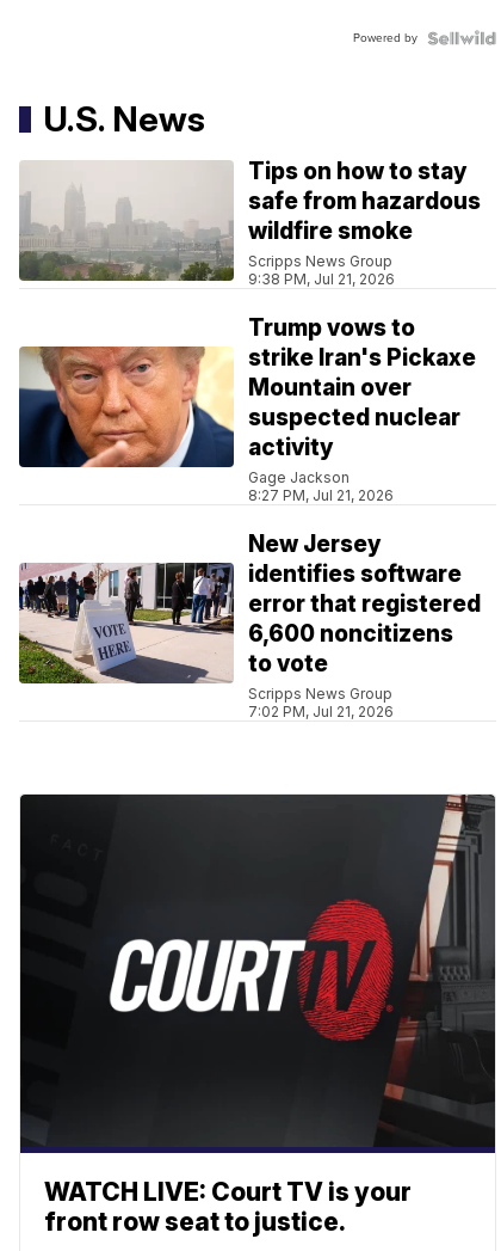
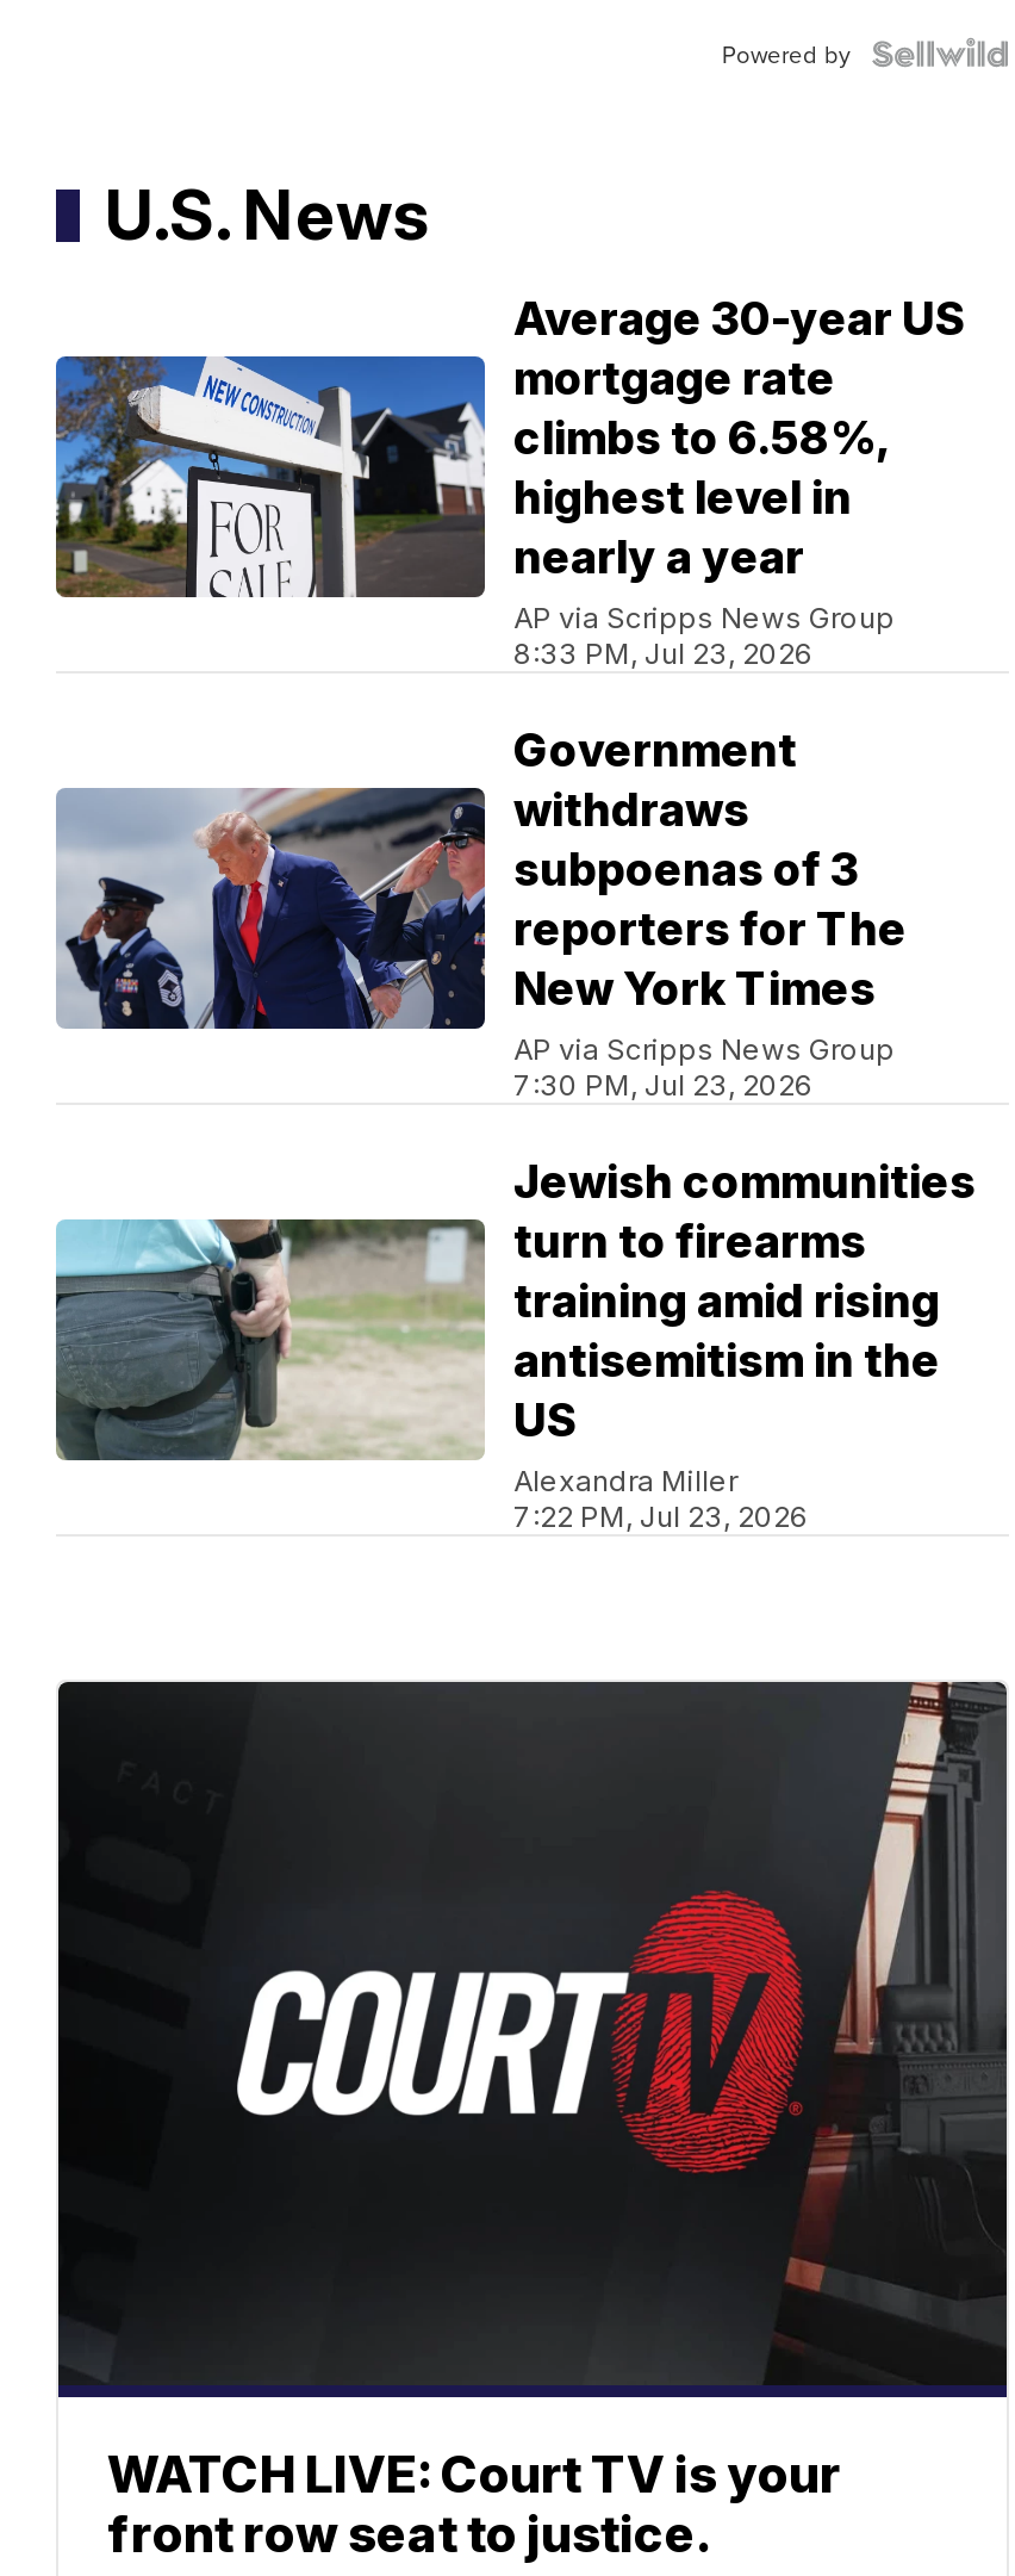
[18,158,481,289] [image] | Tips on how to stay | safe from hazardous | wildfire smoke | Scripps News Group | 9:38 PM, Jul 21, 2026 -> [56,293,966,672] [image] | Average 30-year US | mortgage rate | climbs to 6.58%, | highest level in | nearly a year | AP via Scripps News Group | 8:33 PM, Jul 23, 2026
[19,315,476,505] [image] | Trump vows to | strike Iran's Pickaxe | Mountain over | suspected nuclear | activity | Gage Jackson | 8:27 PM, Jul 21, 2026 -> [58,725,907,1104] [image] | Government | withdraws | subpoenas of 3 | reporters for The | New York Times | AP via Scripps News Group | 7:30 PM, Jul 23, 2026
[18,531,481,721] [image] | New Jersey | identifies software | error that registered | 6,600 noncitizens | to vote | Scripps News Group | 7:02 PM, Jul 21, 2026 -> [54,1156,976,1535] [image] | Jewish communities | turn to firearms | training amid rising | antisemitism in the | US | Alexandra Miller | 7:22 PM, Jul 23, 2026

